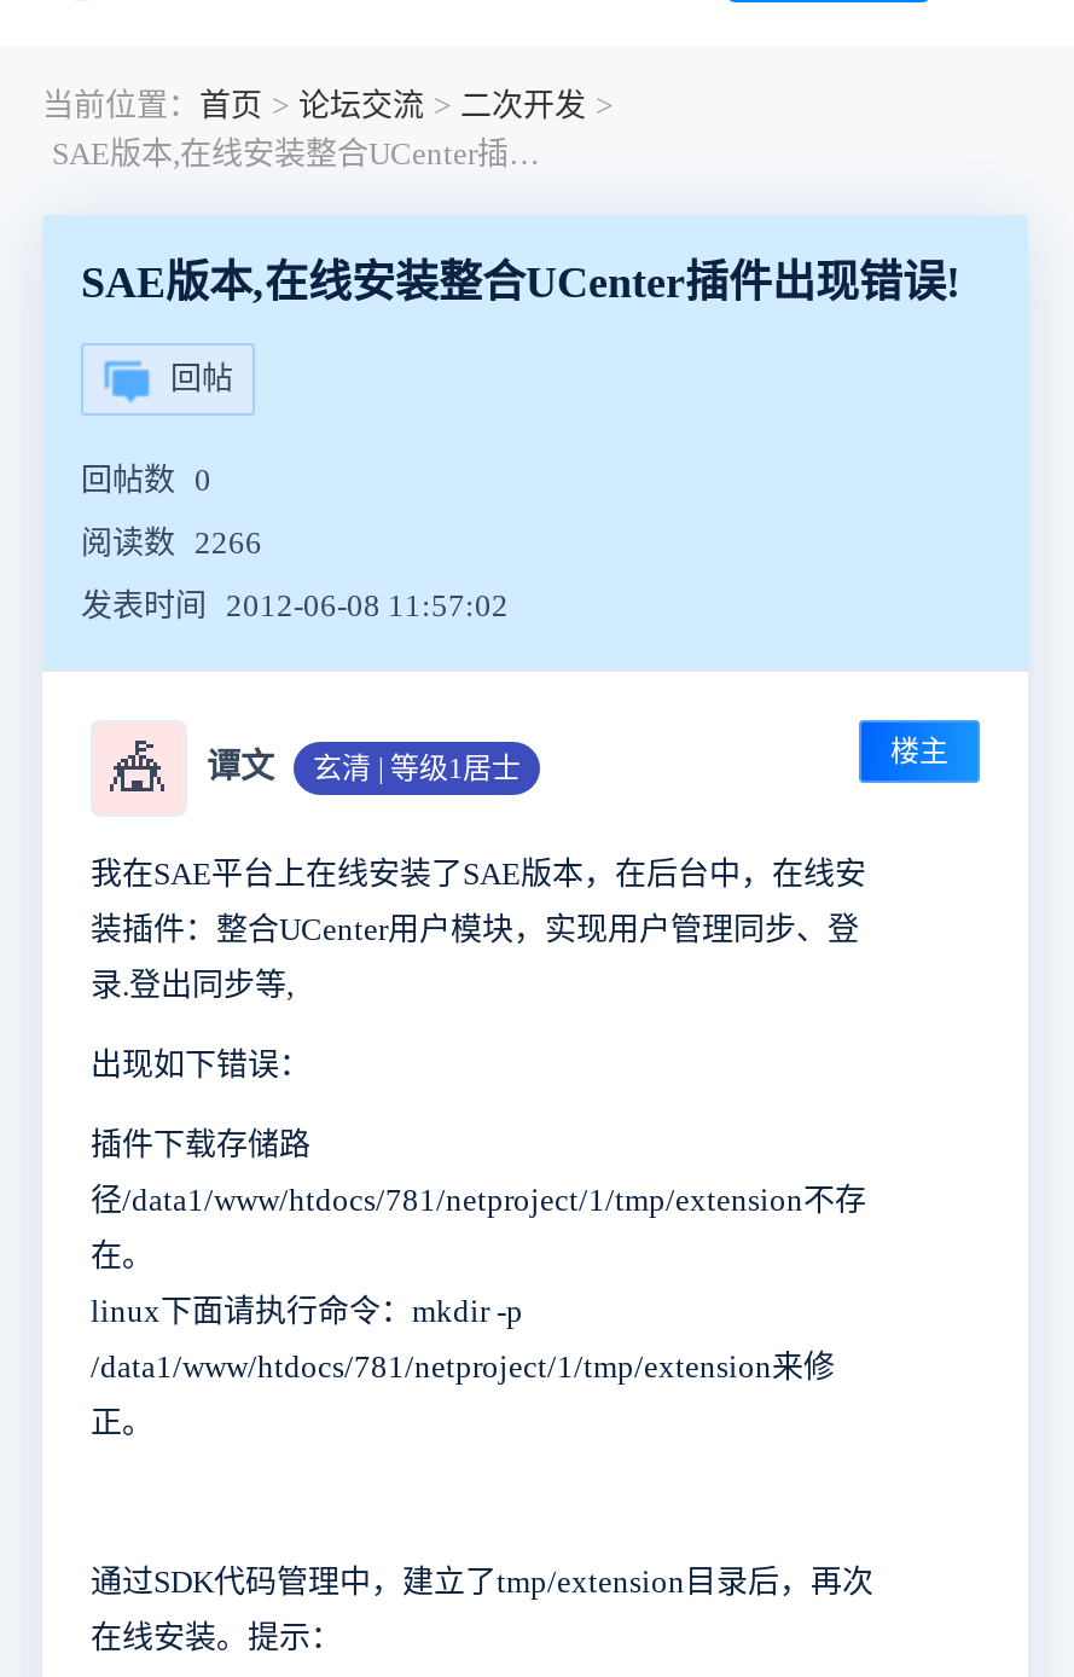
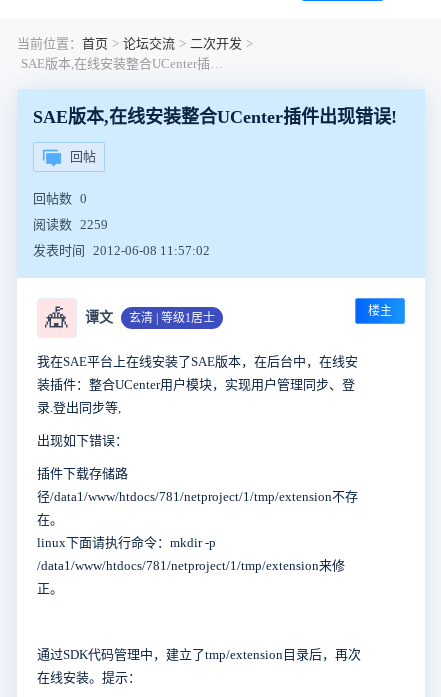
[81,524,262,561] 阅读数 2266 -> [33,217,108,232] 阅读数 2259

